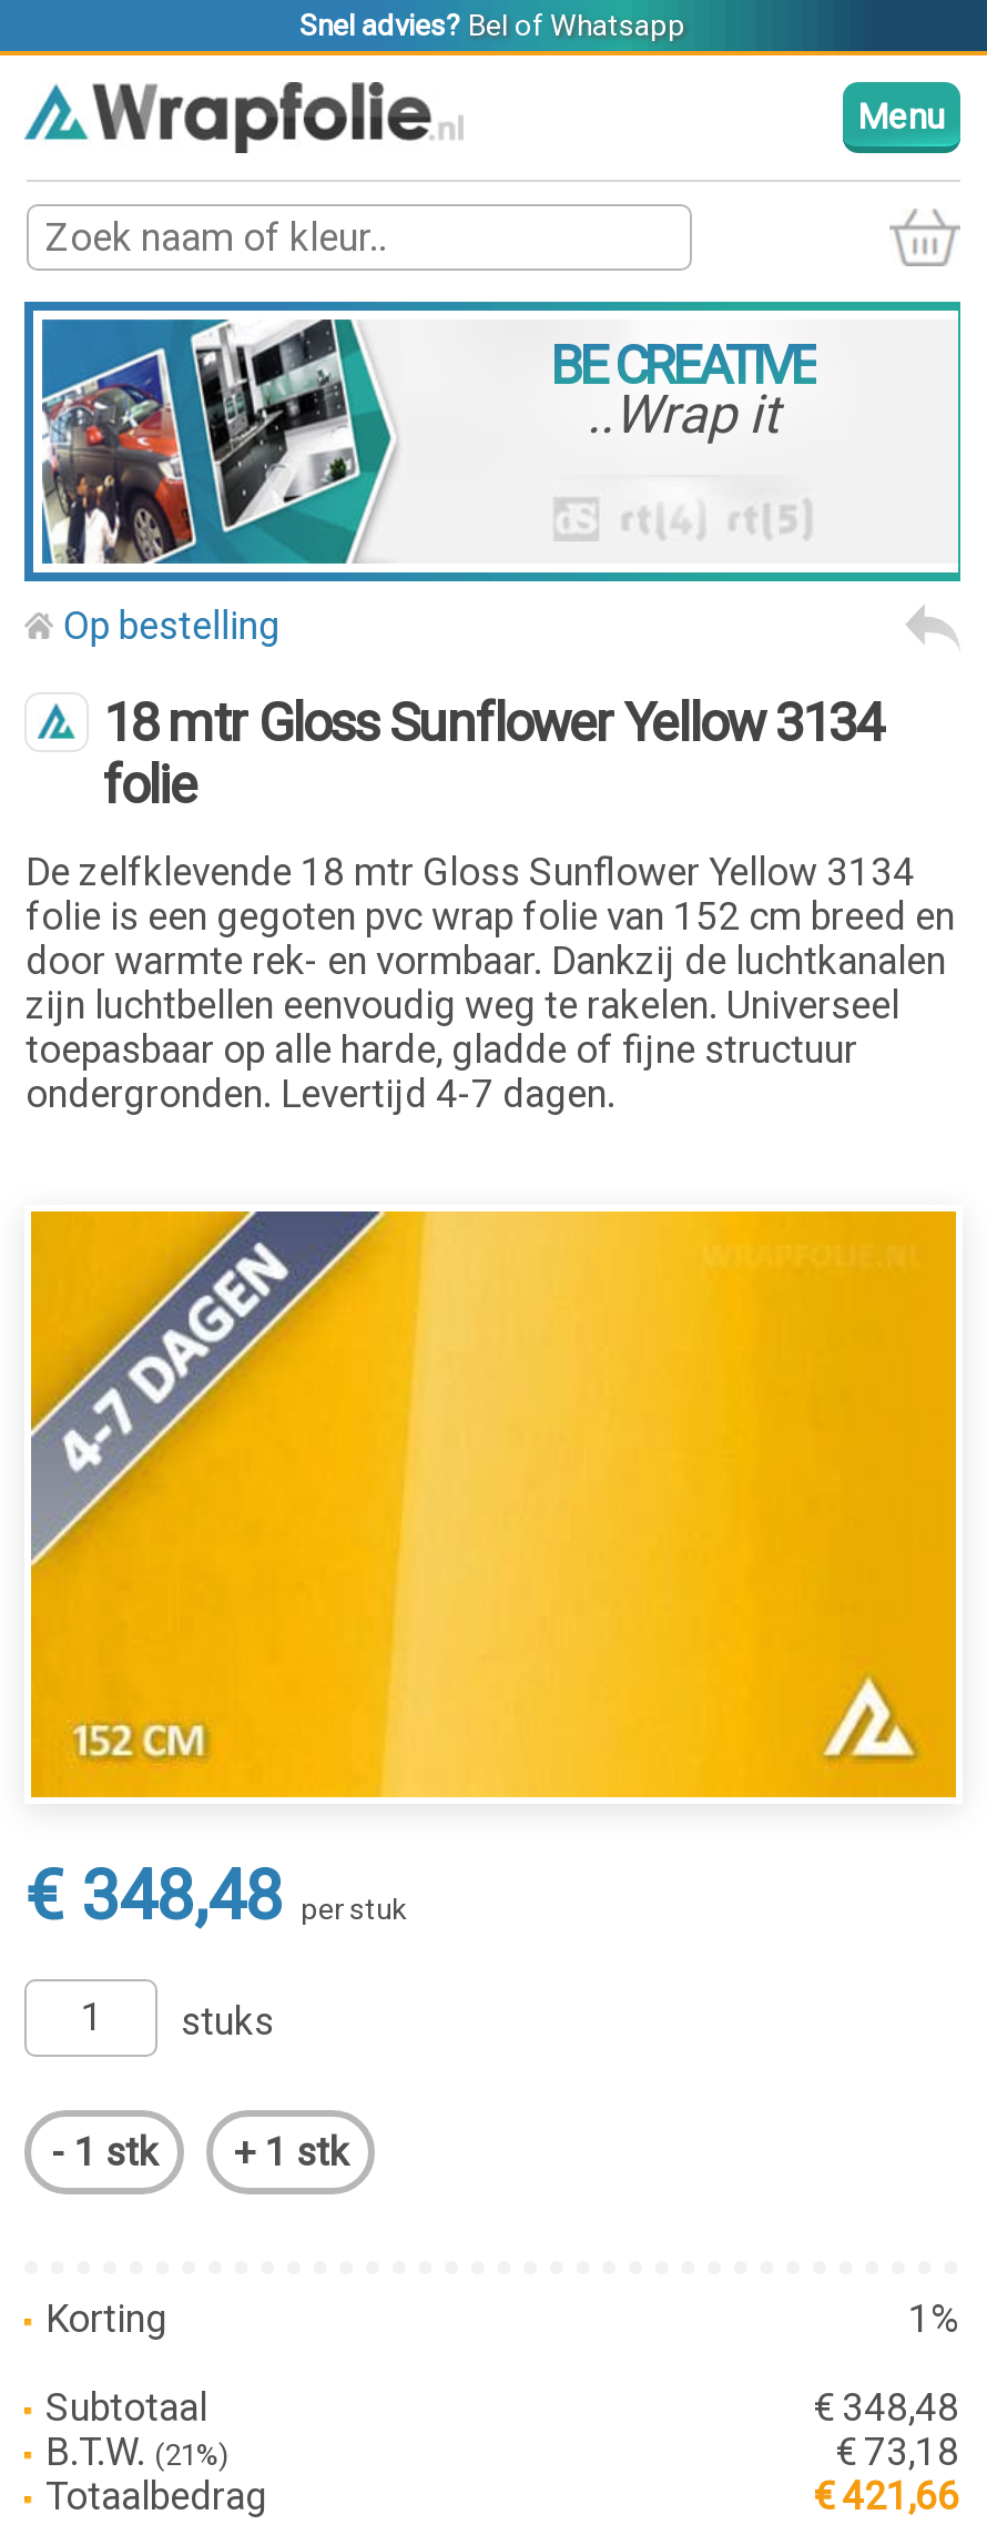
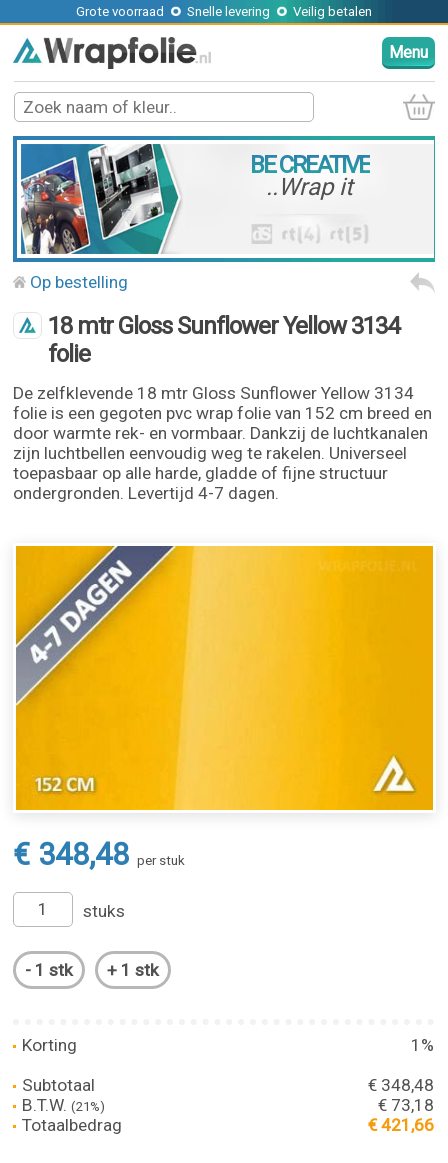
[299,9,685,42] Snel advies? Bel of Whatsapp -> [76,4,372,19] Grote voorraad | Snelle levering | Veilig betalen

